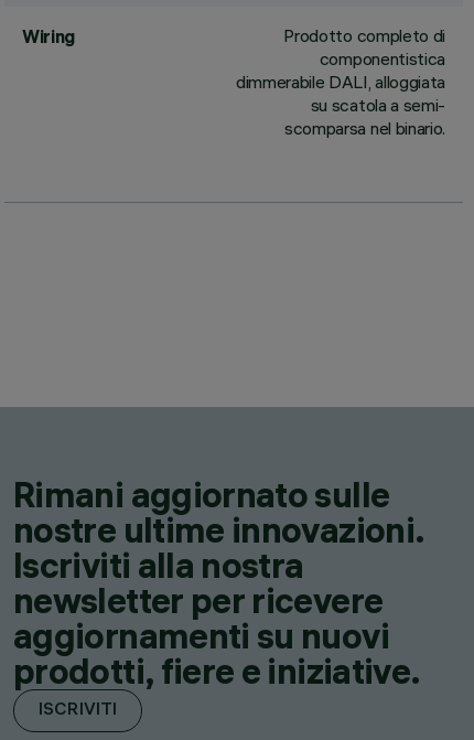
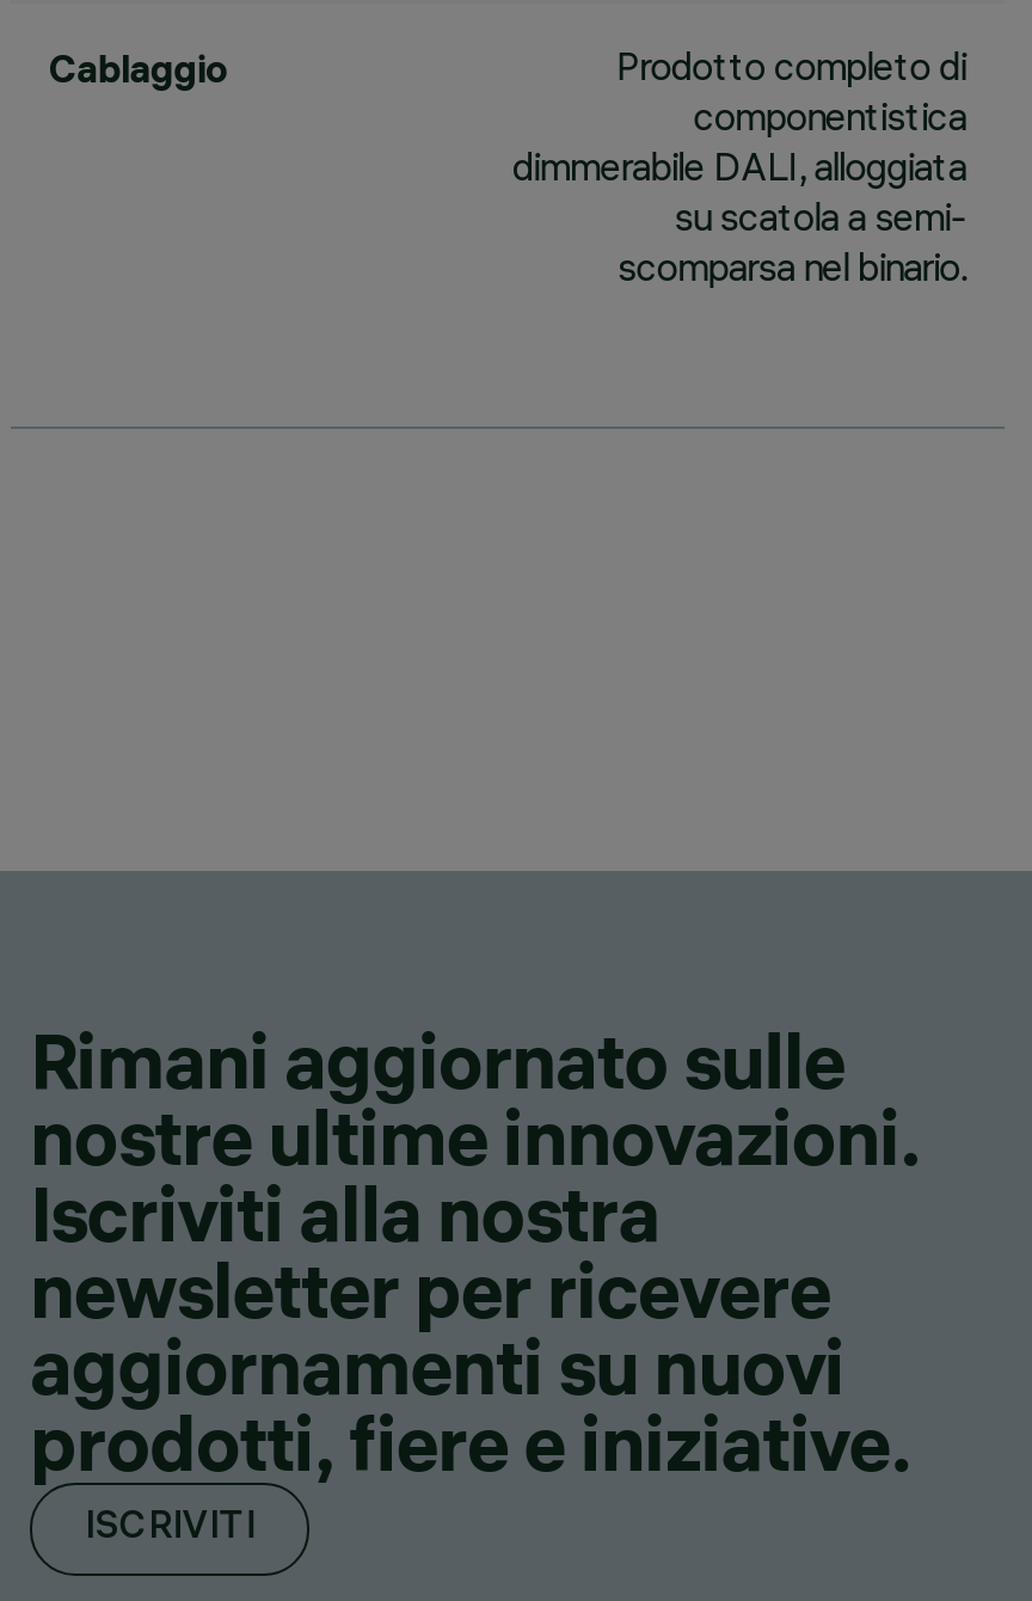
[22,25,75,47] Wiring -> [49,44,228,92] Cablaggio

